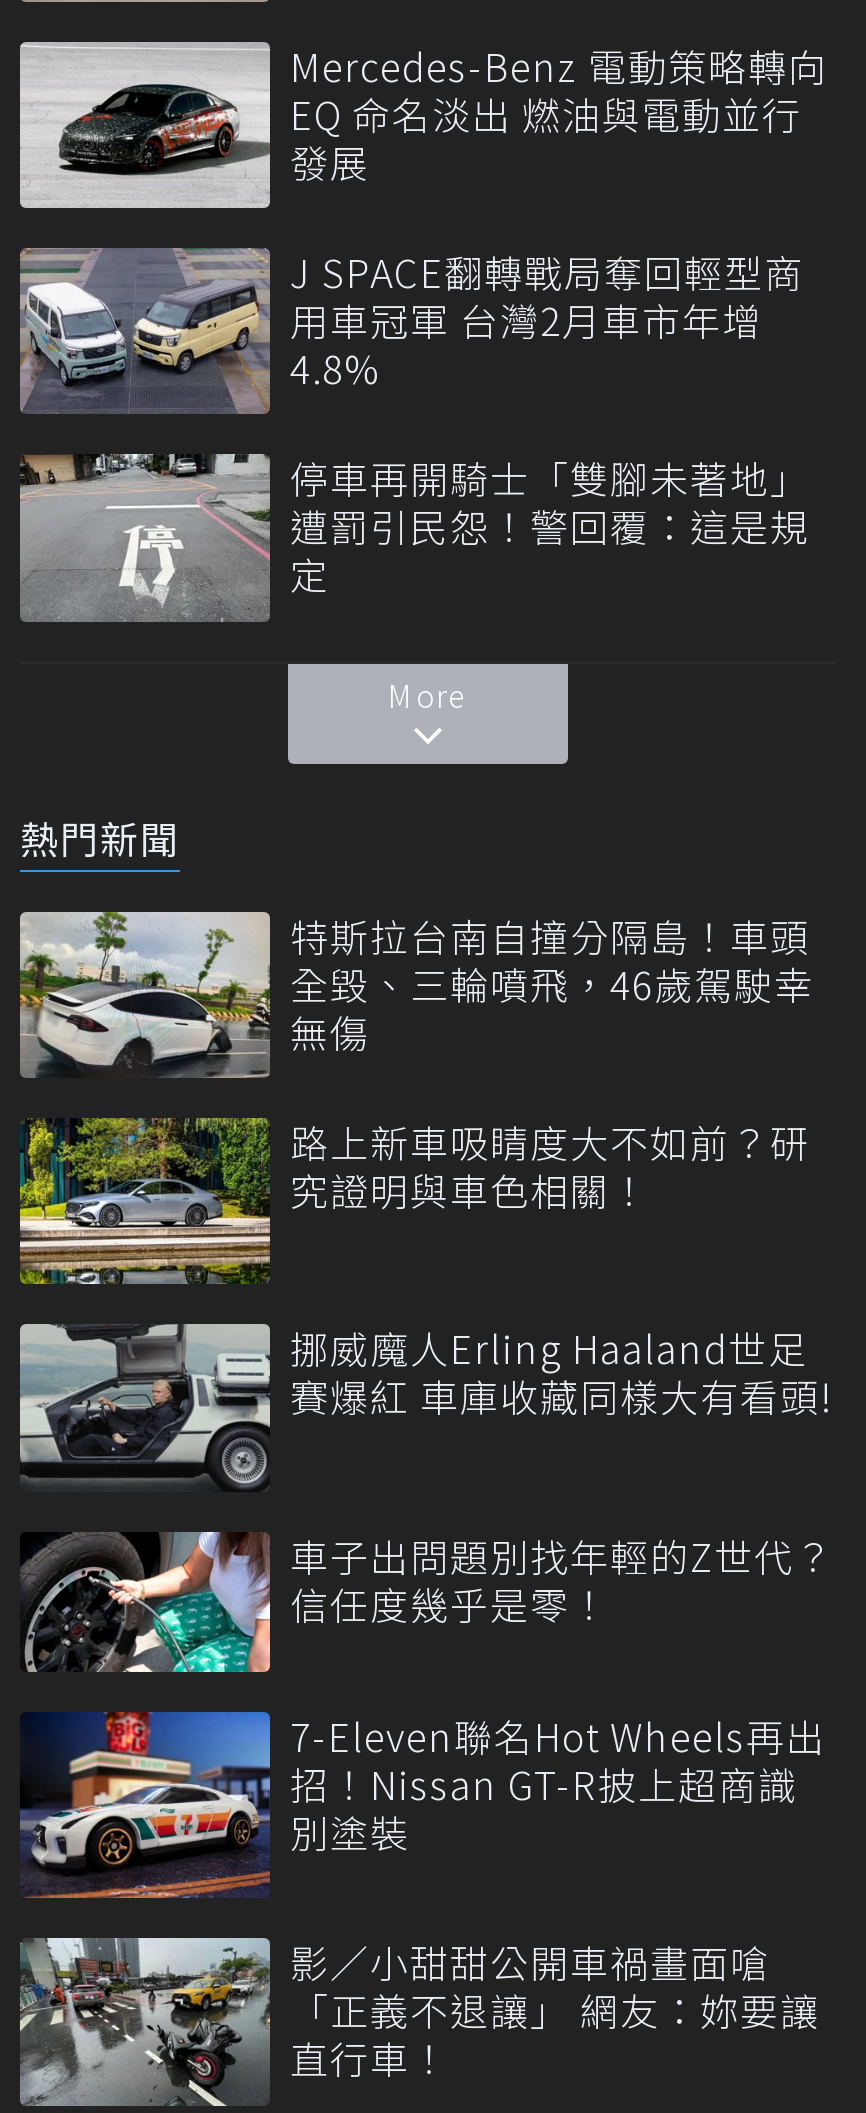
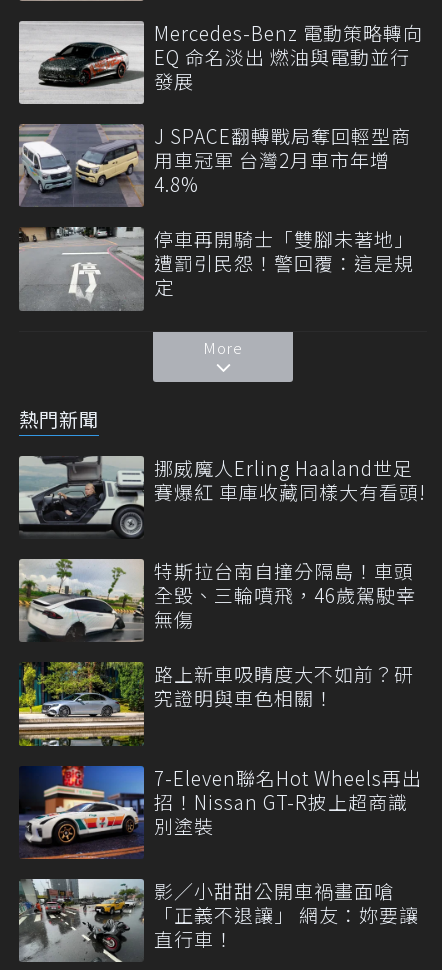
moved [16,907,814,1216] -> [17,557,416,711]: [image] | 特斯拉台南自撞分隔島！車頭 | 全毀、三輪噴飛，46歲駕駛幸 | 無傷 | 路上新車吸睛度大不如前？研 | 究證明與車色相關！
moved [18,1320,834,1488] -> [18,454,426,537]: [image] | 挪威魔人Erling Haaland世足 | 賽爆紅 車庫收藏同樣大有看頭!
[20,1527,834,1674] [image] | 車子出問題別找年輕的Z世代？ | 信任度幾乎是零！ -> none

